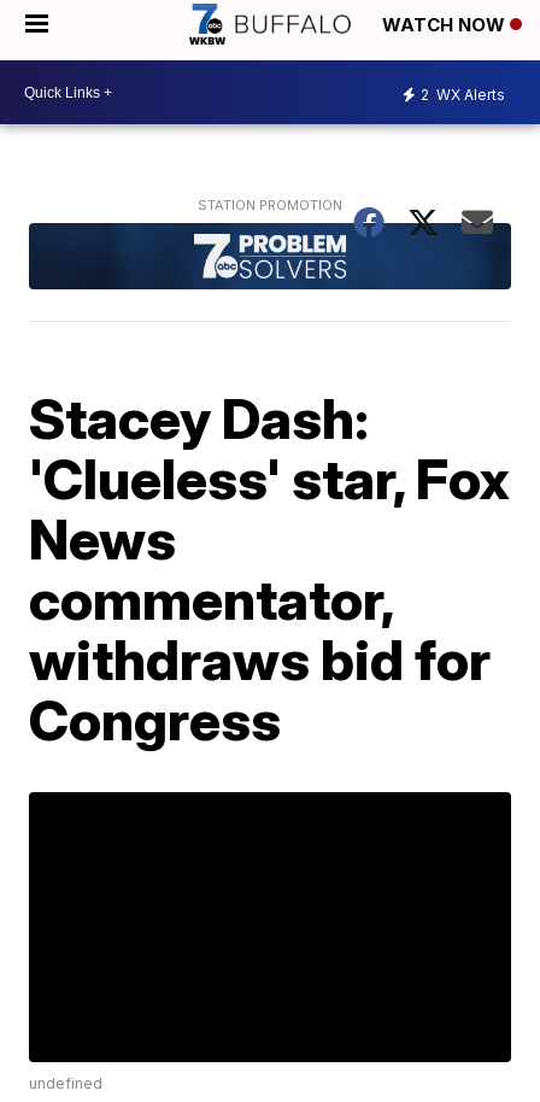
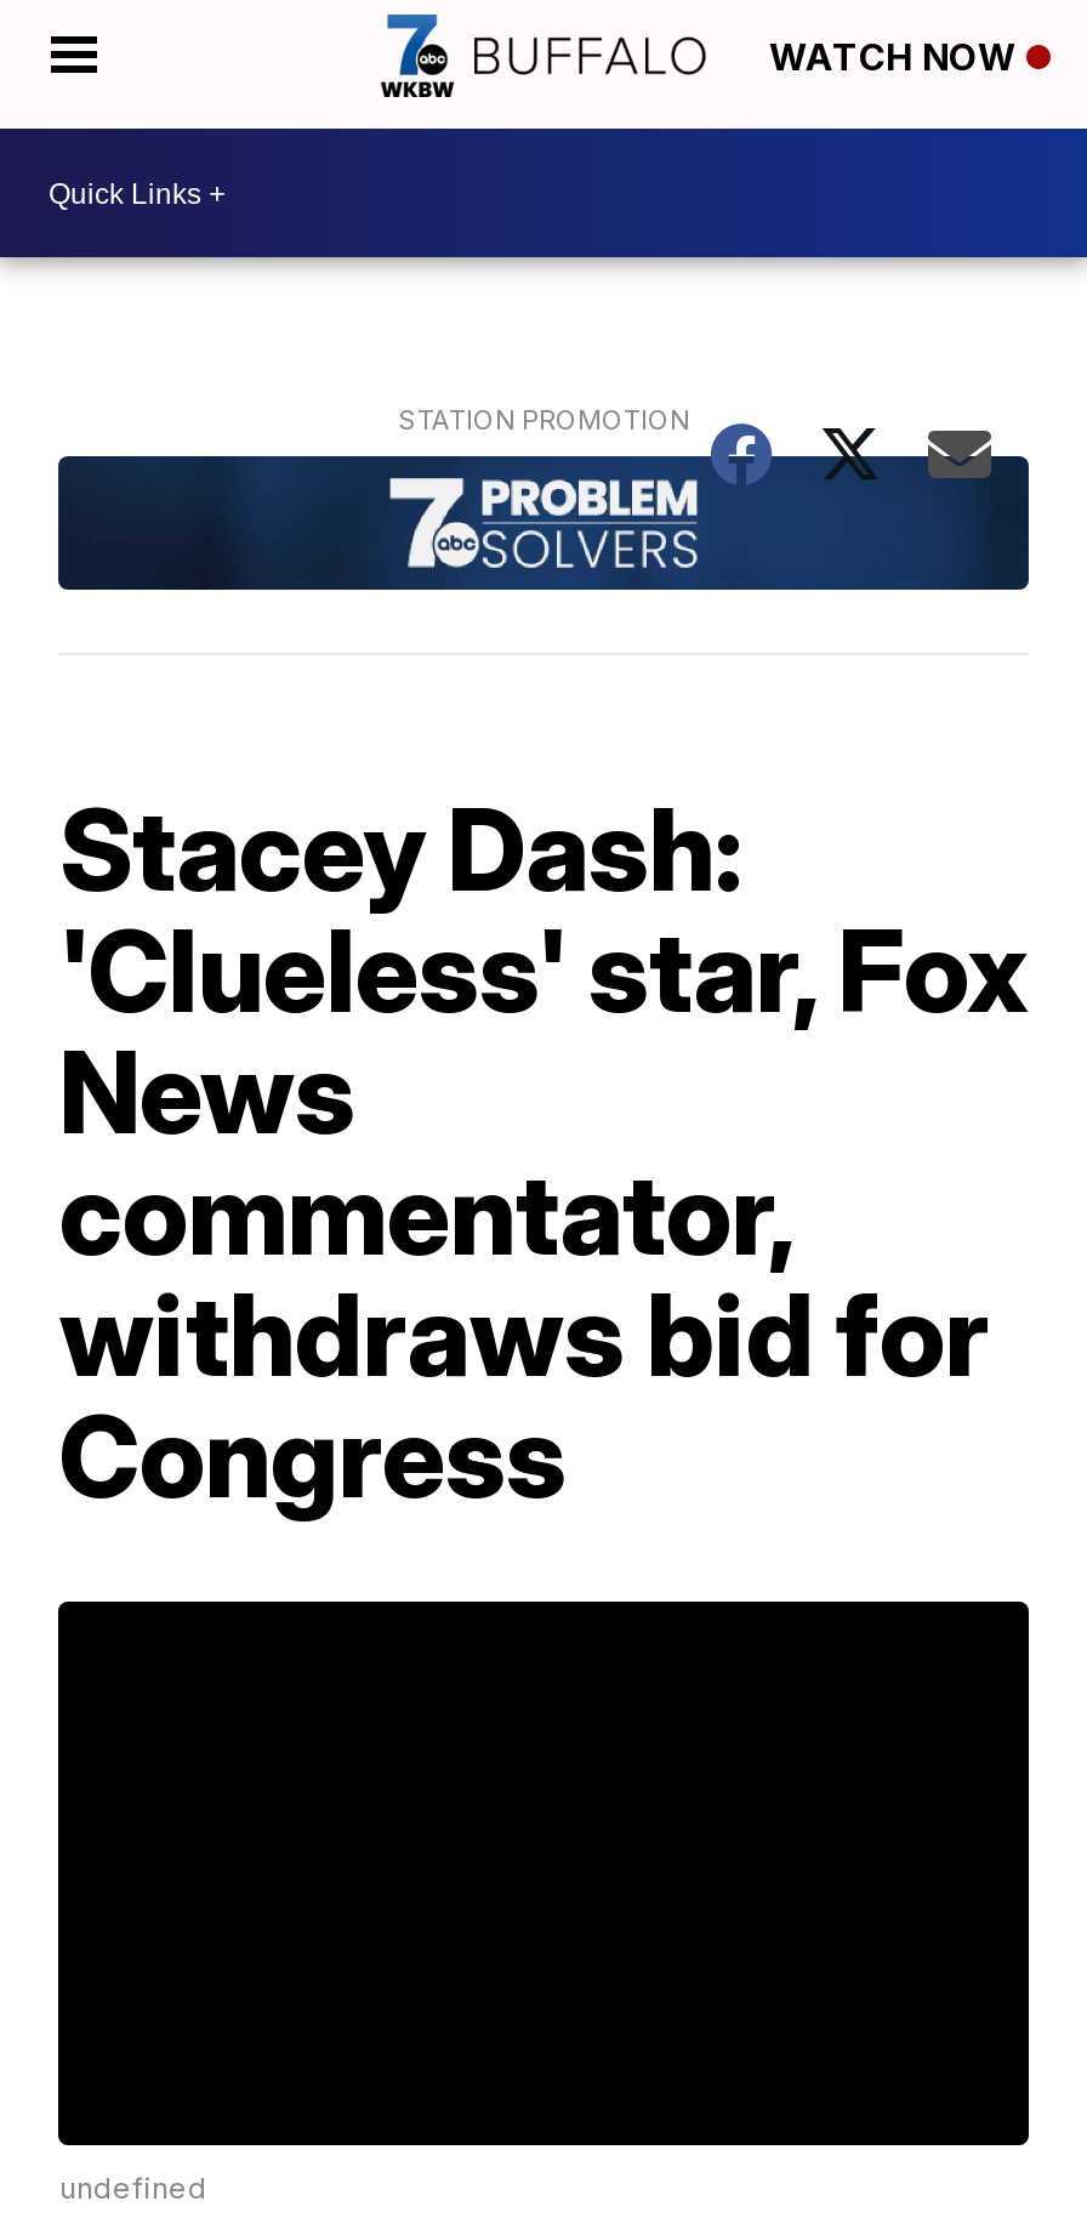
[421,85,505,103] 2 WX Alerts -> none

